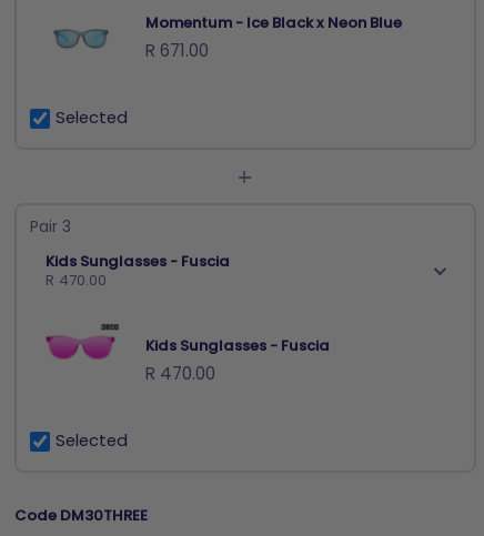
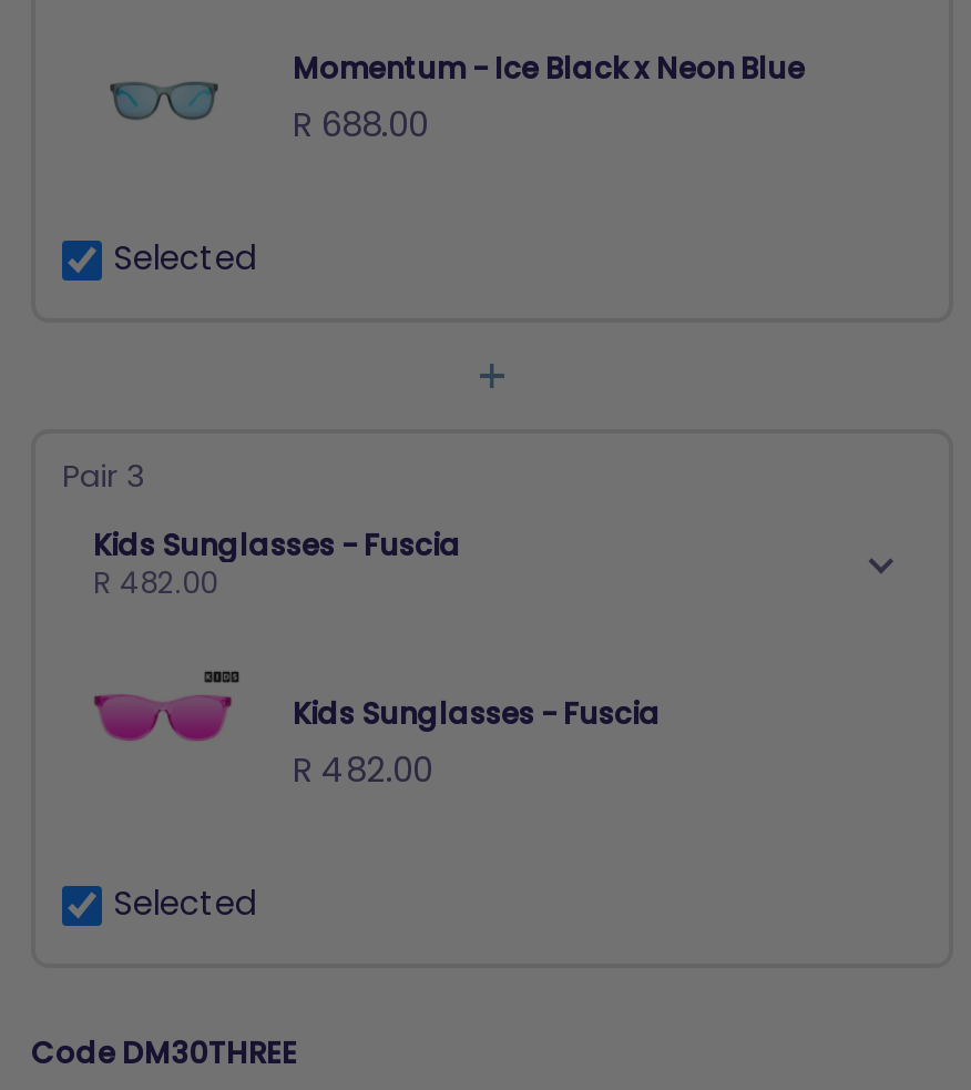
[145,38,209,62] R 671.00 -> [293,100,428,146] R 688.00
[46,269,107,290] R 470.00 -> [93,561,217,603] R 482.00
[145,361,215,385] R 470.00 -> [293,745,432,792] R 482.00

